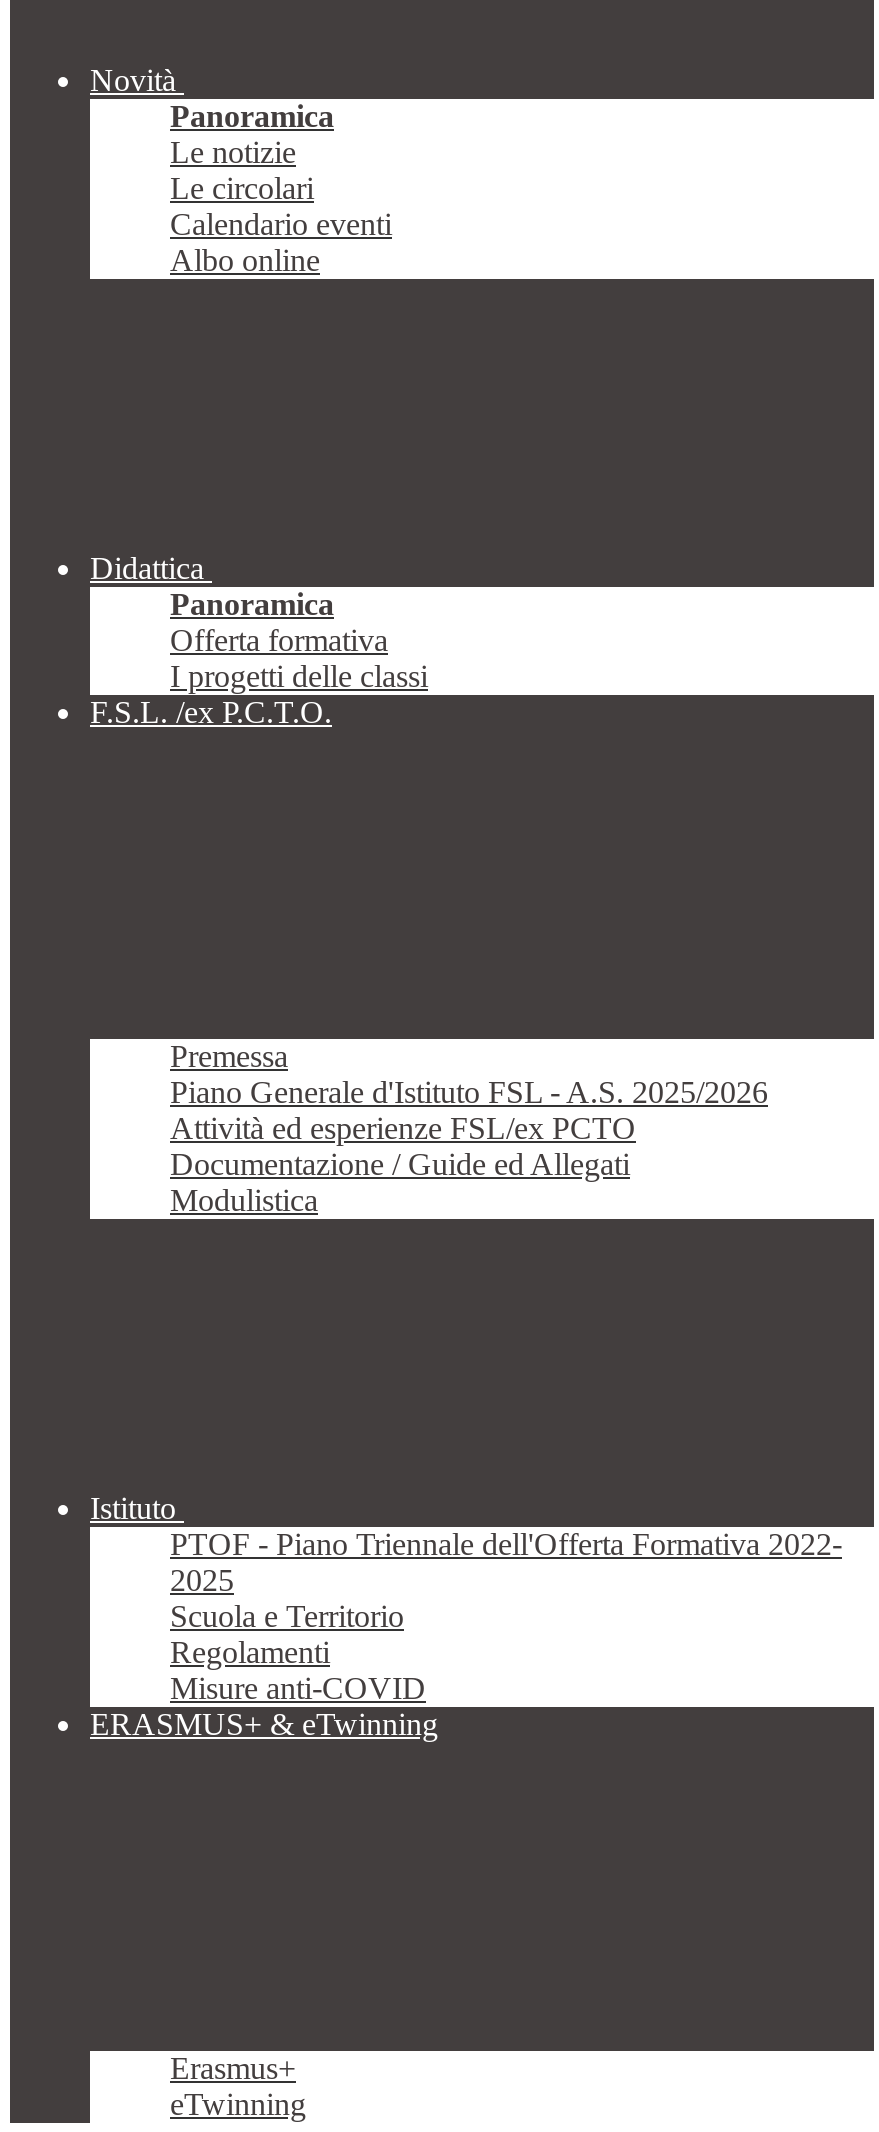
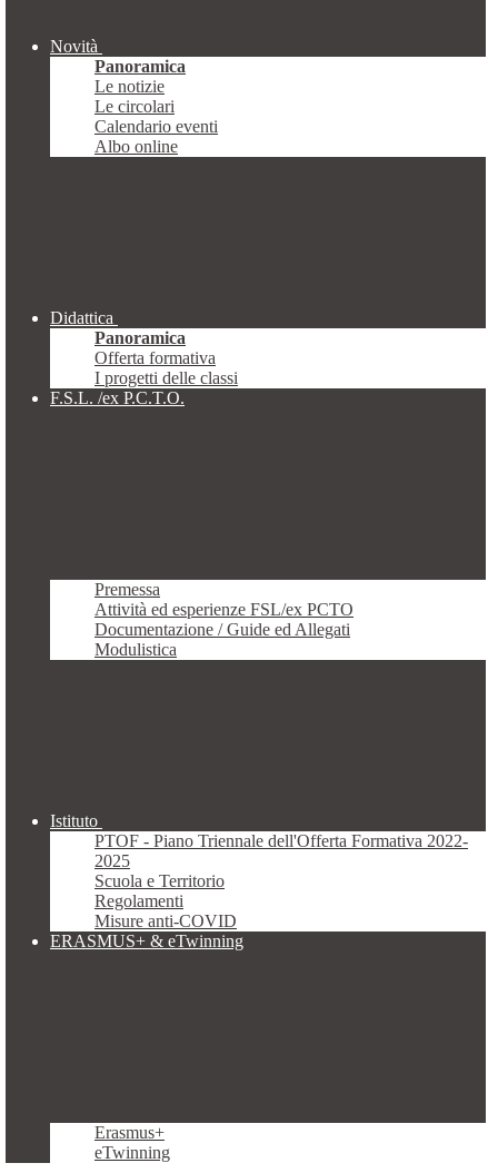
[170,1076,768,1110] Piano Generale d'Istituto FSL - A.S. 2025/2026 -> none

